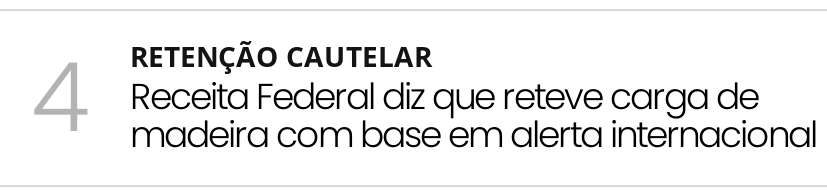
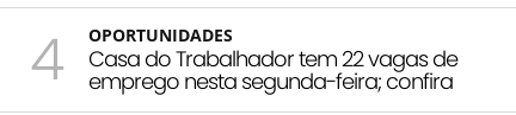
[130,37,816,159] RETENÇÃO CAUTELAR | Receita Federal diz que reteve carga de | madeira com base em alerta internacional -> [88,24,457,96] OPORTUNIDADES | Casa do Trabalhador tem 22 vagas de | emprego nesta segunda-feira; confira

